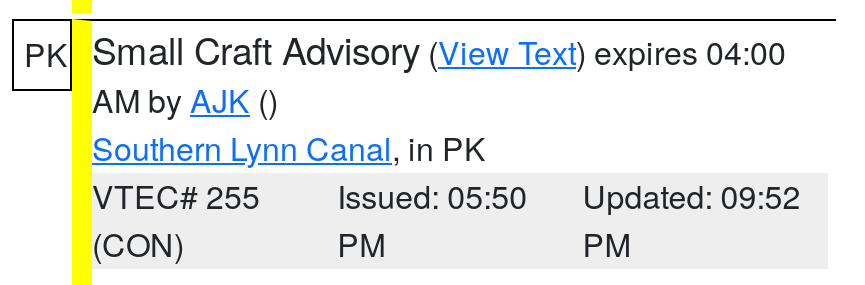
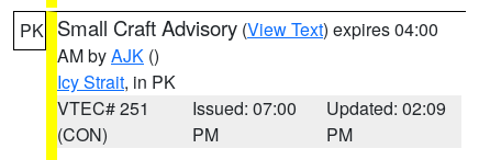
[92,125,486,219] Southern Lynn Canal, in PK | VTEC# 255 -> [57,69,176,121] Icy Strait, in PK | VTEC# 251
[337,173,527,219] Issued: 05:50 -> [192,95,296,121] Issued: 07:00
[582,173,800,219] Updated: 09:52 -> [327,95,446,121] Updated: 02:09

